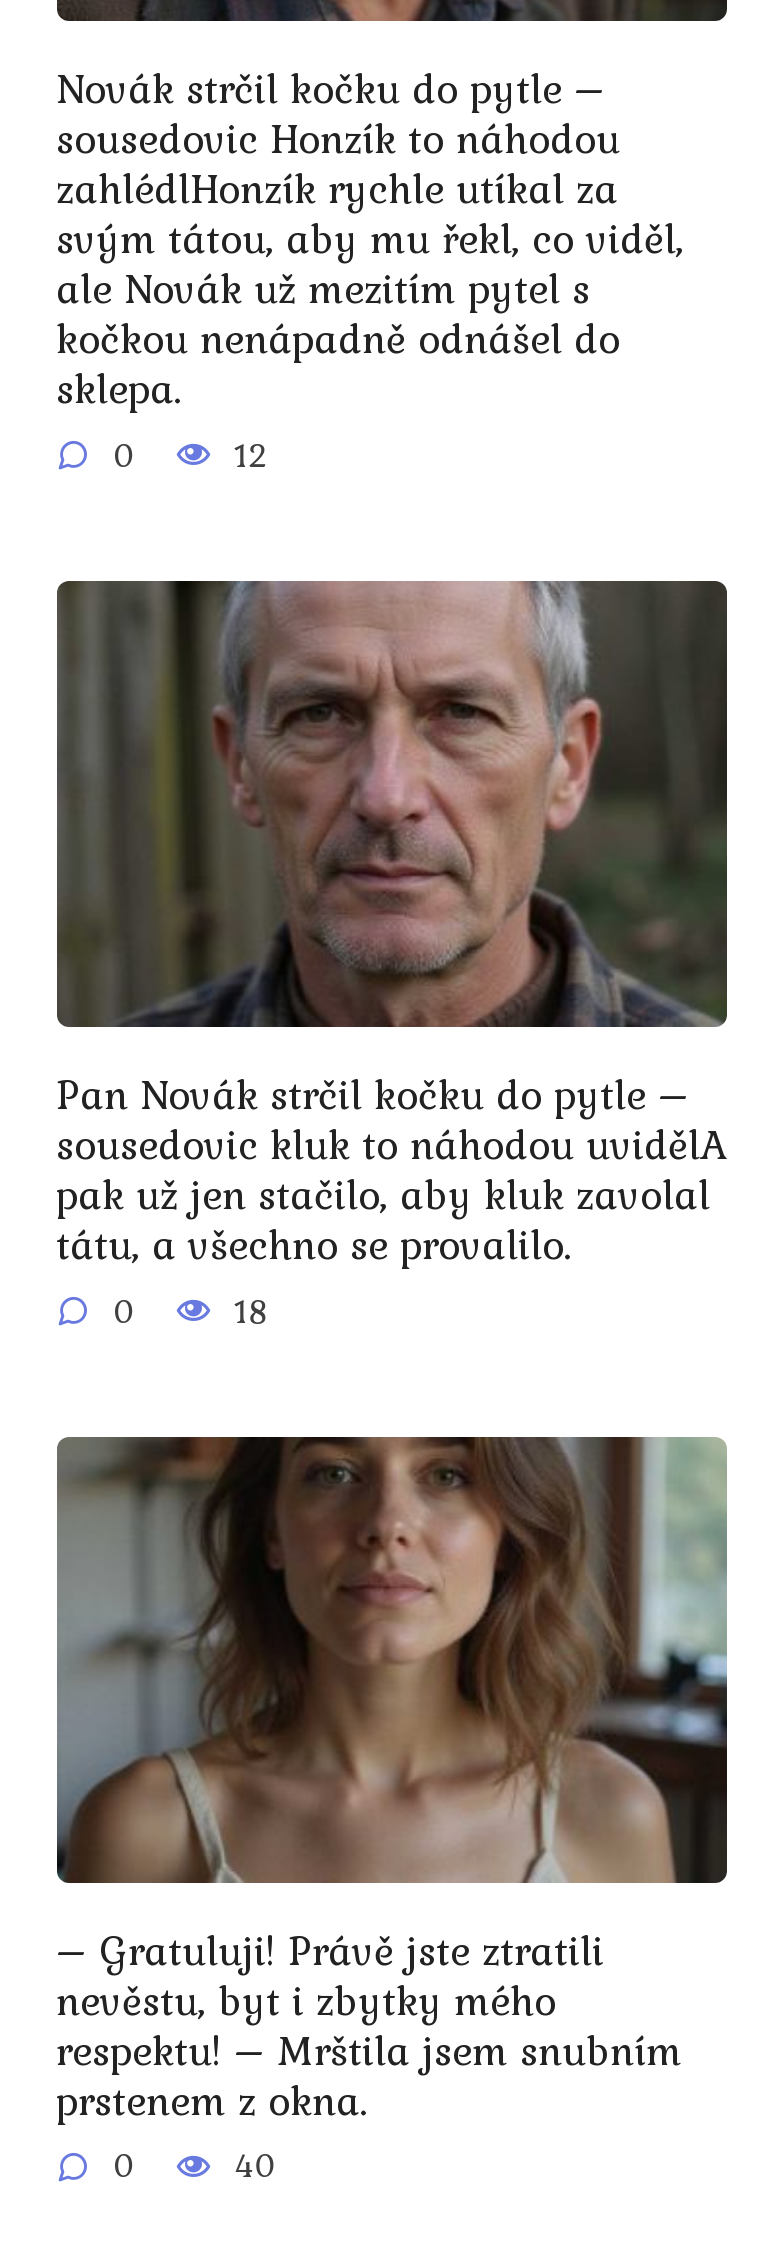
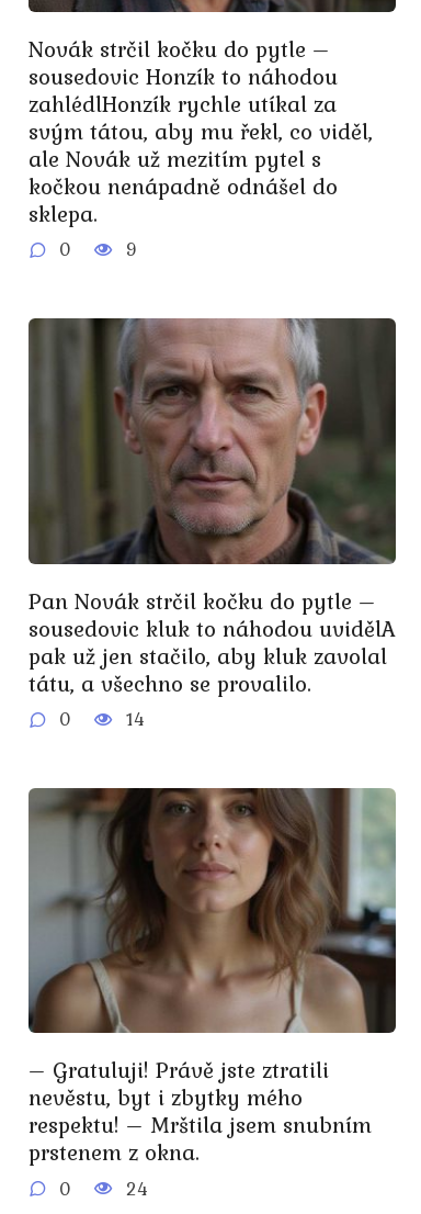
[234,431,268,479] 12 -> [126,236,138,263] 9
[234,1286,268,1334] 18 -> [126,706,144,732] 14
[234,2142,278,2190] 40 -> [126,1175,148,1202] 24

